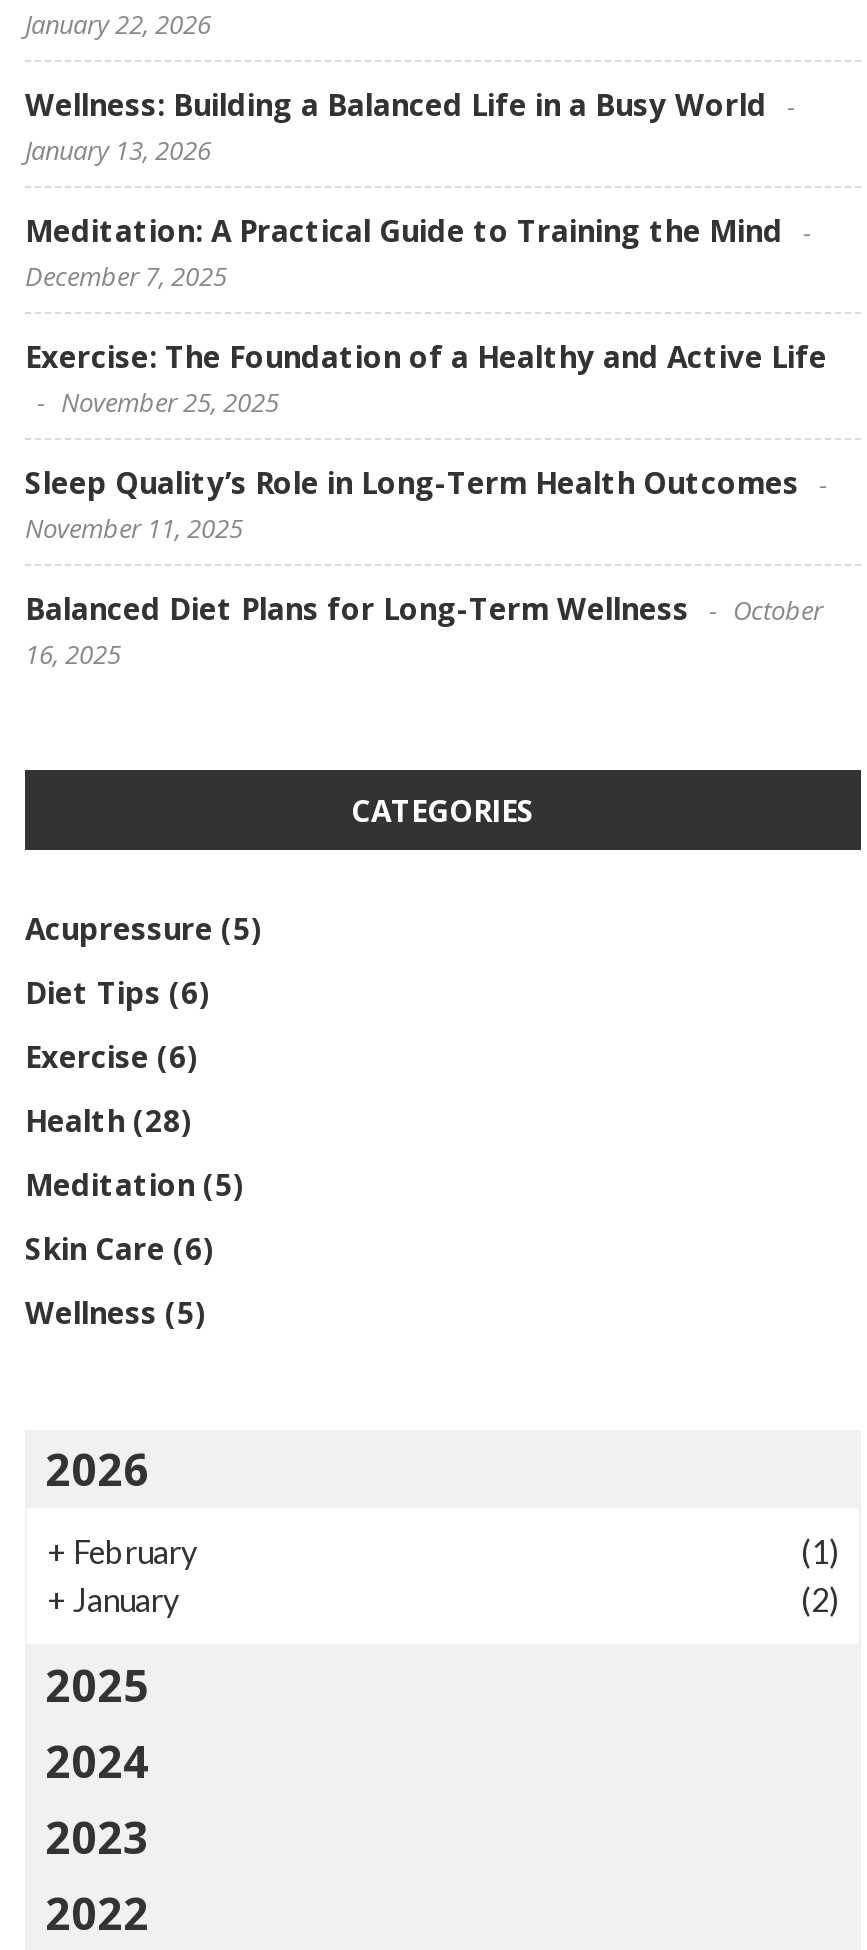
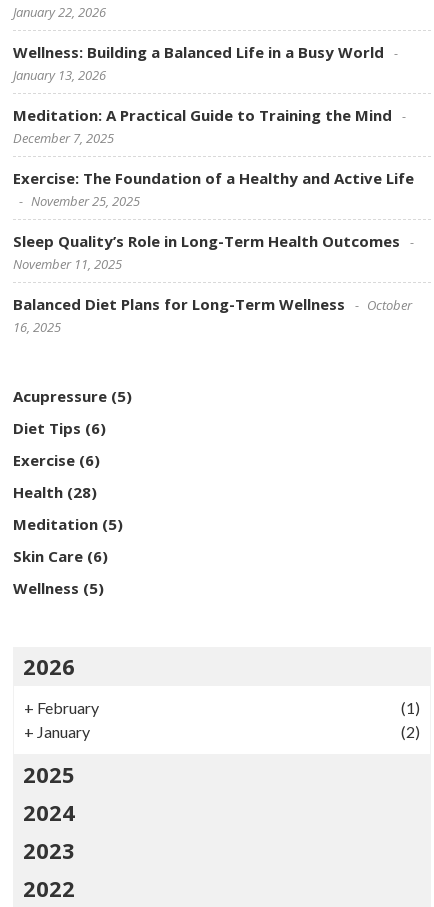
[351,789,535,829] CATEGORIES -> none

